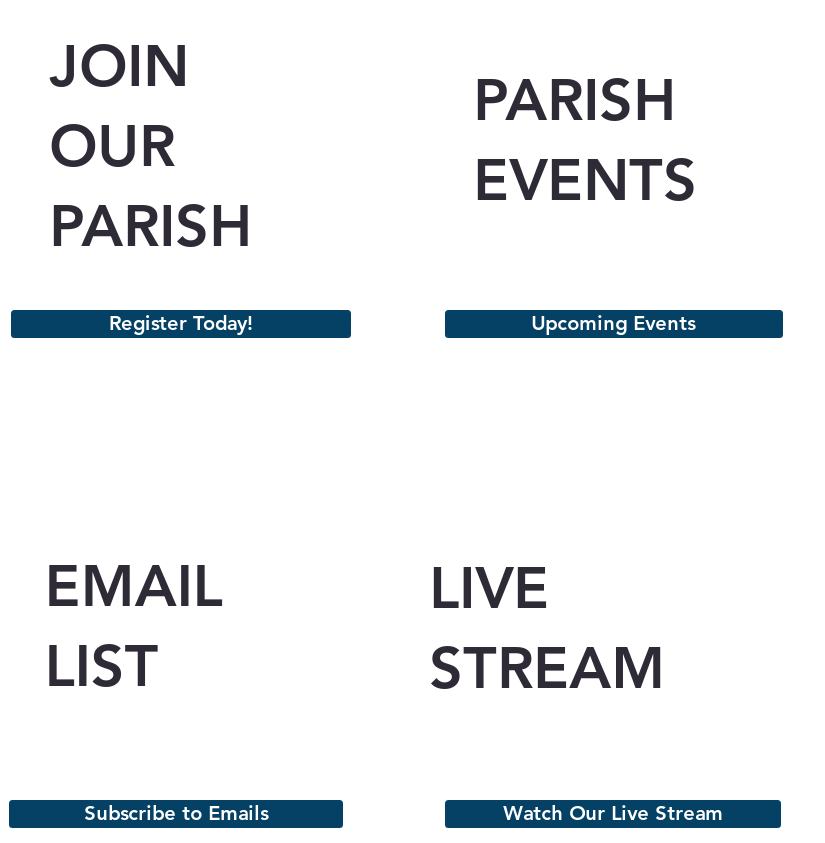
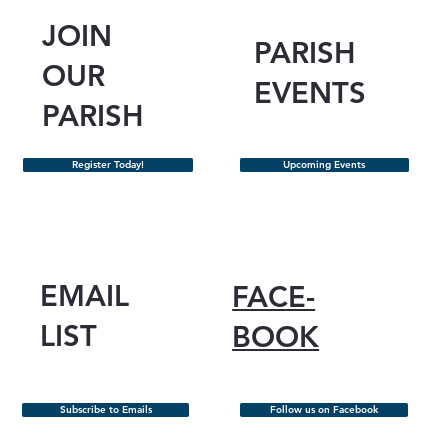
[429,551,665,701] LIVE | STREAM -> [232,279,319,354] FACE- | BOOK
[503,800,723,826] Watch Our Live Stream -> [270,403,378,416] Follow us on Facebook

